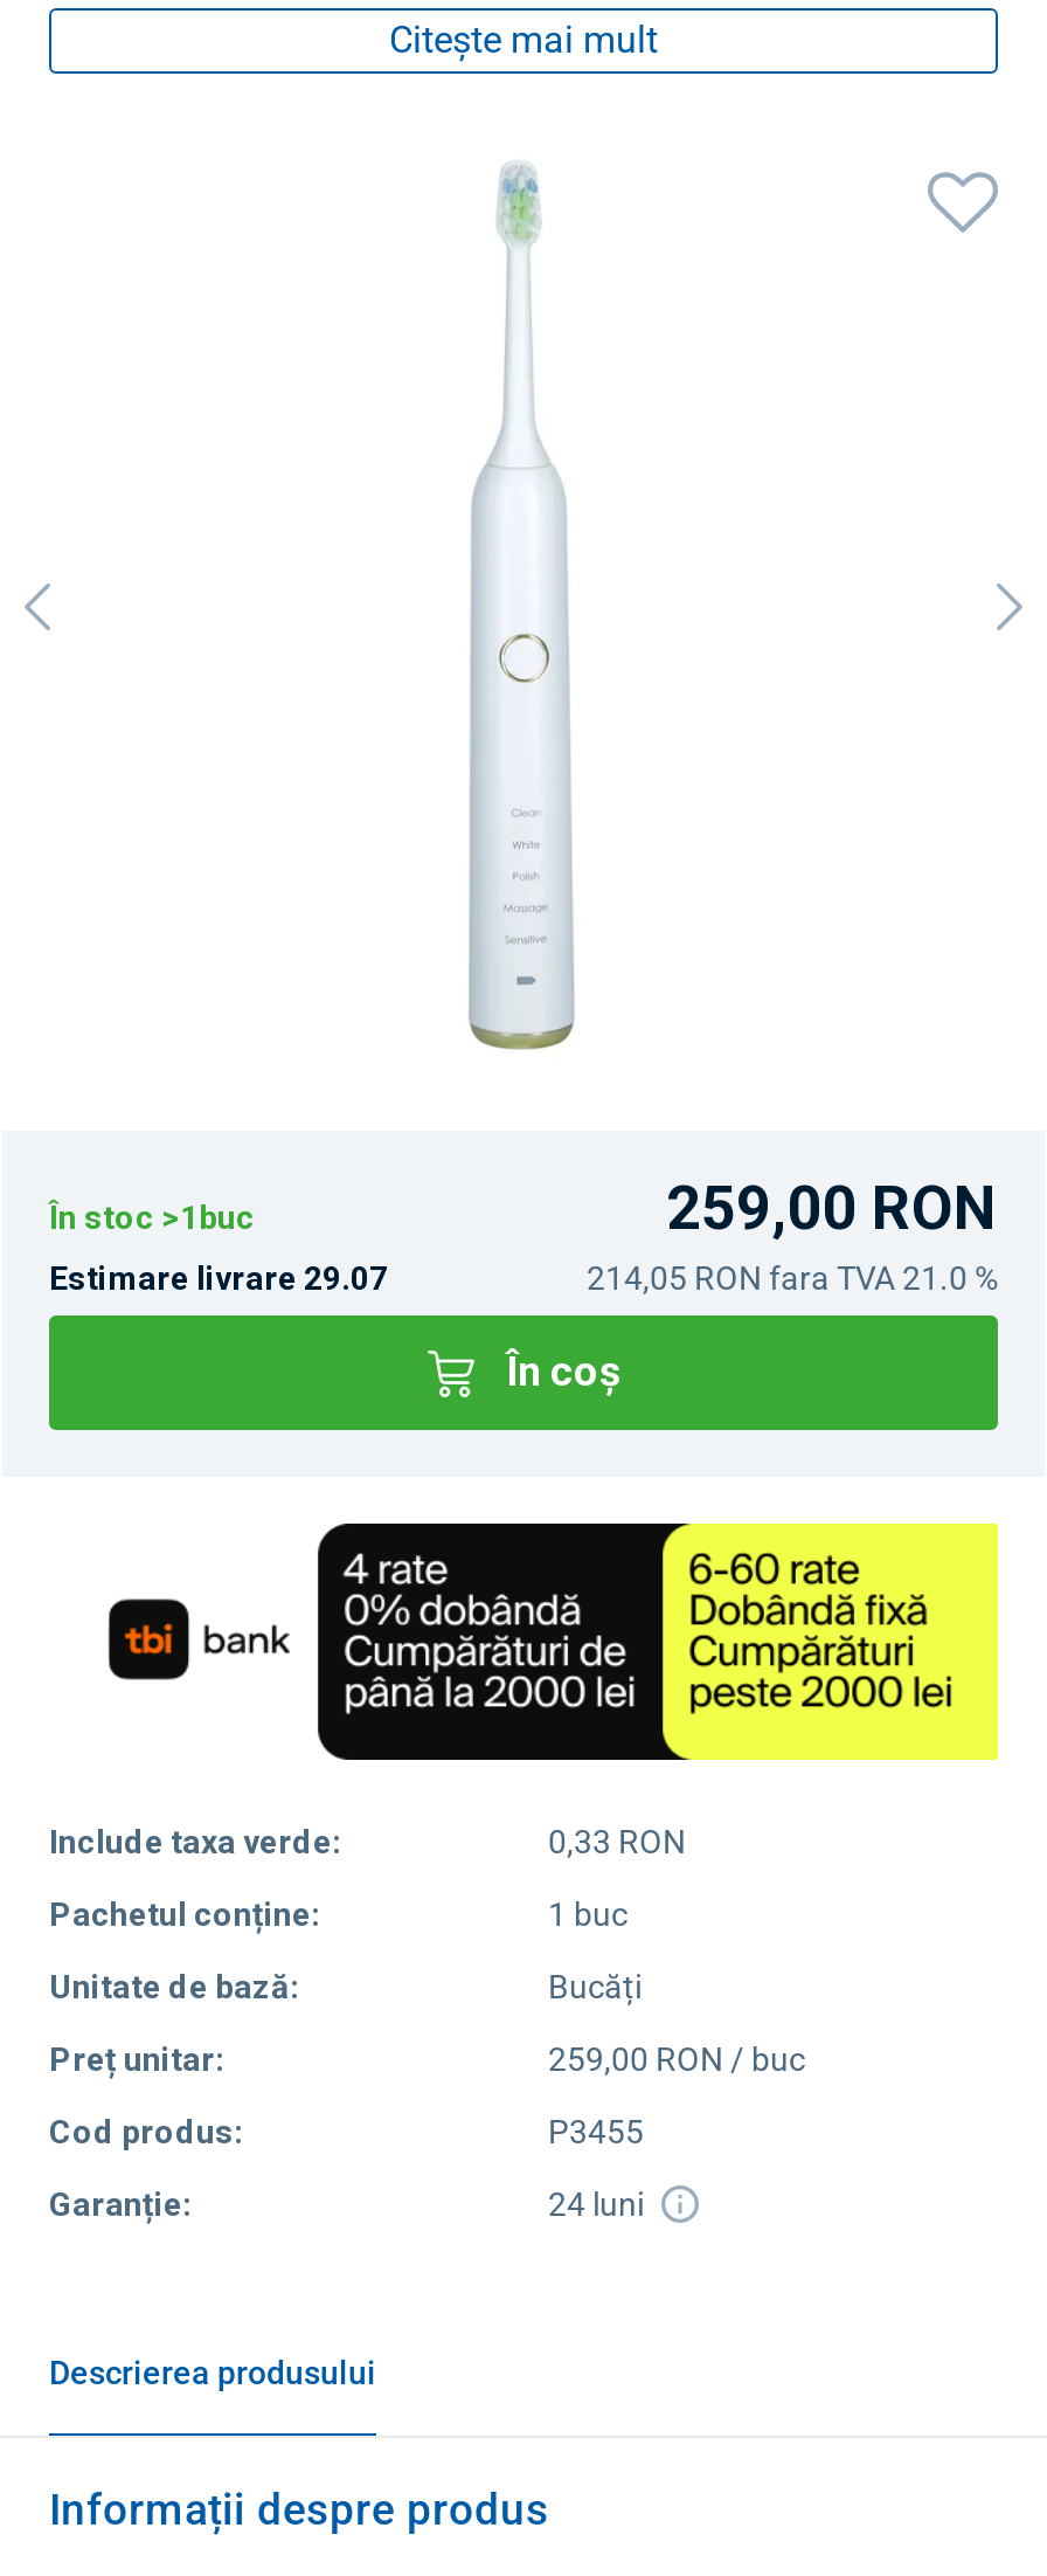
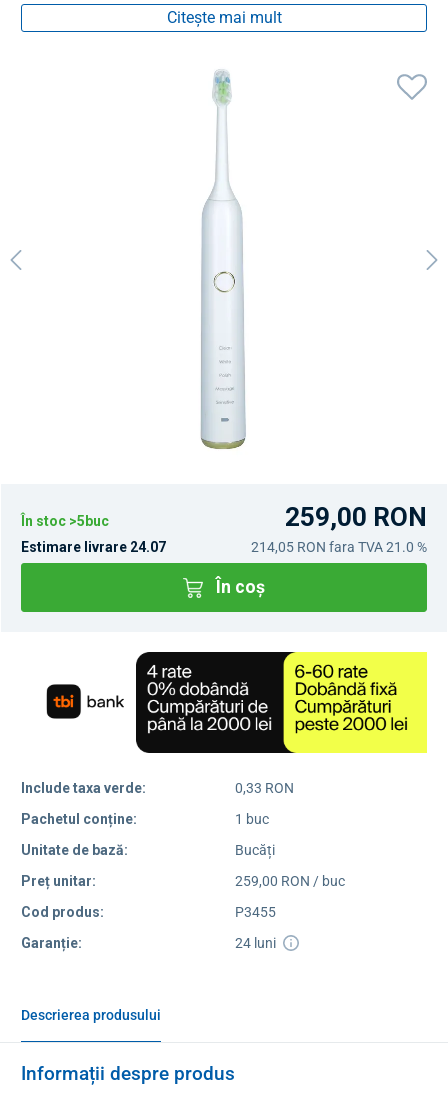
[49,1198,255,1236] În stoc >1buc -> [21,513,109,529] În stoc >5buc
[49,1259,388,1297] Estimare livrare 29.07 -> [21,539,166,555] Estimare livrare 24.07

